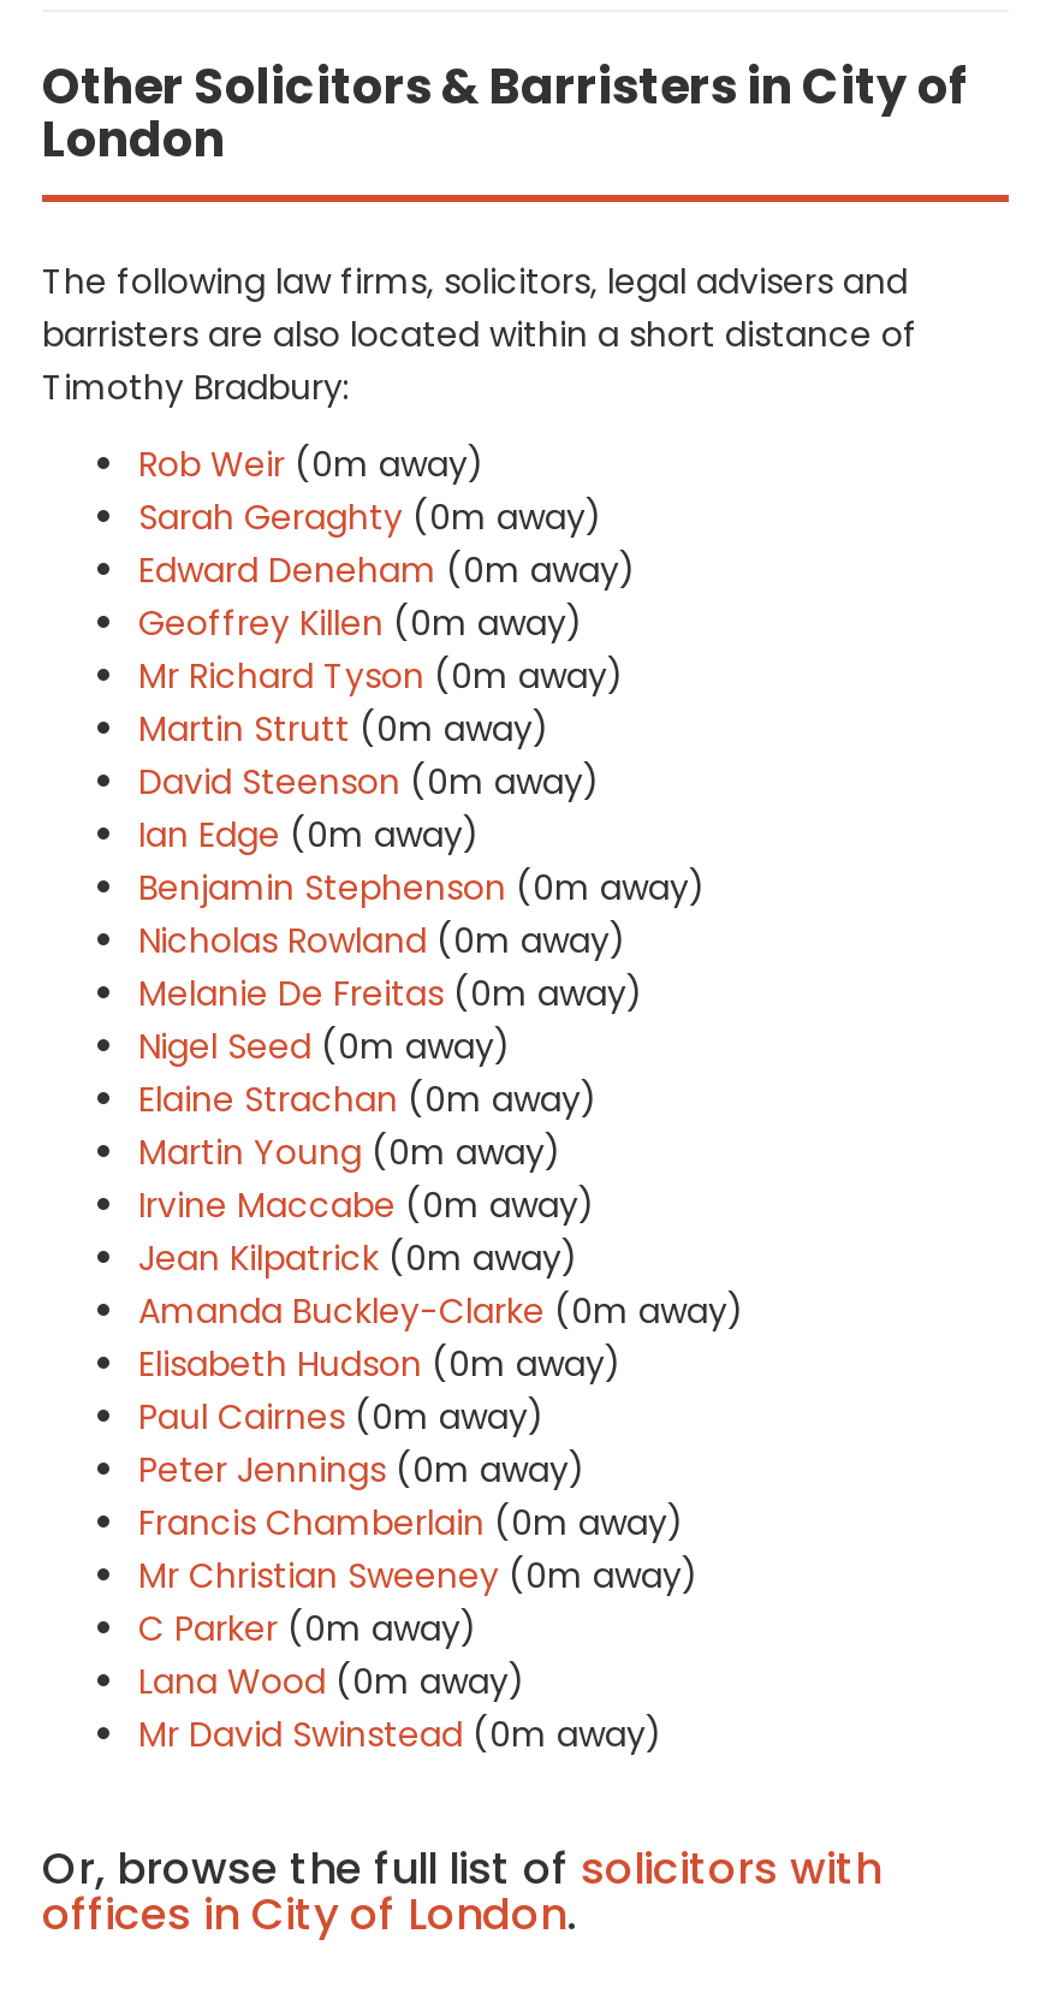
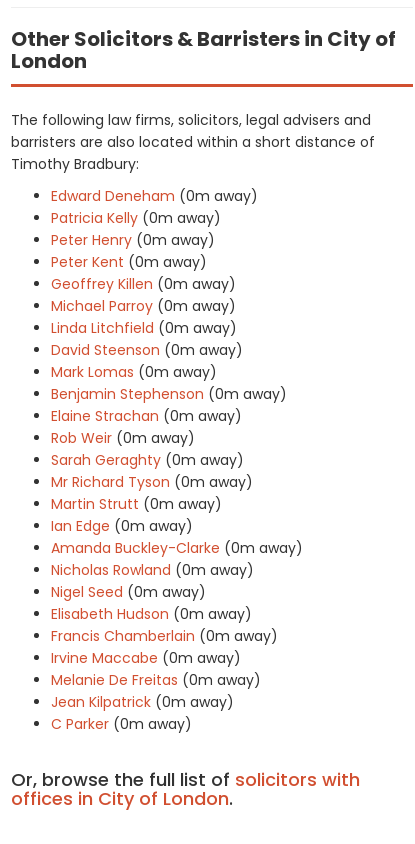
none -> [51,208,237,382] Patricia Kelly (0m away) | Peter Henry (0m away) | Peter Kent (0m away) | Michael Parroy (0m away) | Linda Litchfield (0m away) | Mark Lomas (0m away)
moved [138,440,602,541] -> [51,428,244,470]: Rob Weir (0m away) | Sarah Geraghty (0m away)
moved [138,546,636,594] -> [51,186,258,206]: Edward Deneham (0m away)
moved [138,599,583,647] -> [51,274,236,294]: Geoffrey Killen (0m away)
moved [138,652,624,753] -> [51,472,253,514]: Mr Richard Tyson (0m away) | Martin Strutt (0m away)
moved [138,757,600,806] -> [51,340,243,360]: David Steenson (0m away)
moved [138,810,480,859] -> [51,516,193,536]: Ian Edge (0m away)
moved [138,863,706,1123] -> [51,384,287,426]: Benjamin Stephenson (0m away) | Elaine Strachan (0m away)
moved [138,916,626,1070] -> [51,560,254,602]: Nicholas Rowland (0m away) | Nigel Seed (0m away)
moved [138,969,643,1282] -> [51,648,261,712]: Irvine Maccabe (0m away) | Melanie De Freitas (0m away) | Jean Kilpatrick (0m away)
[138,1128,561,1176] Martin Young (0m away) -> none
moved [138,1340,622,1388] -> [51,604,252,624]: Elisabeth Hudson (0m away)
[138,1393,586,1494] Paul Cairnes (0m away) | Peter Jennings (0m away) -> none
[138,1551,699,1599] Mr Christian Sweeney (0m away) -> none
moved [138,1604,477,1652] -> [51,714,192,734]: C Parker (0m away)
[138,1657,662,1758] Lana Wood (0m away) | Mr David Swinstead (0m away) -> none

